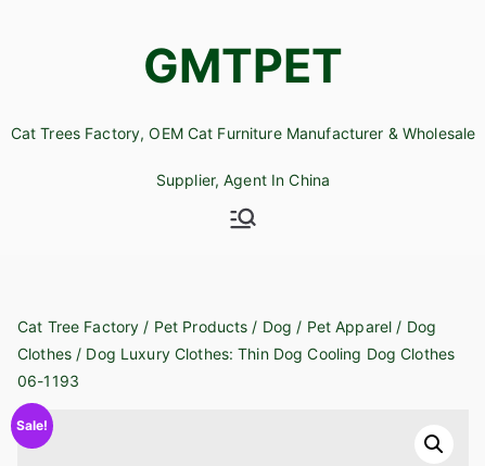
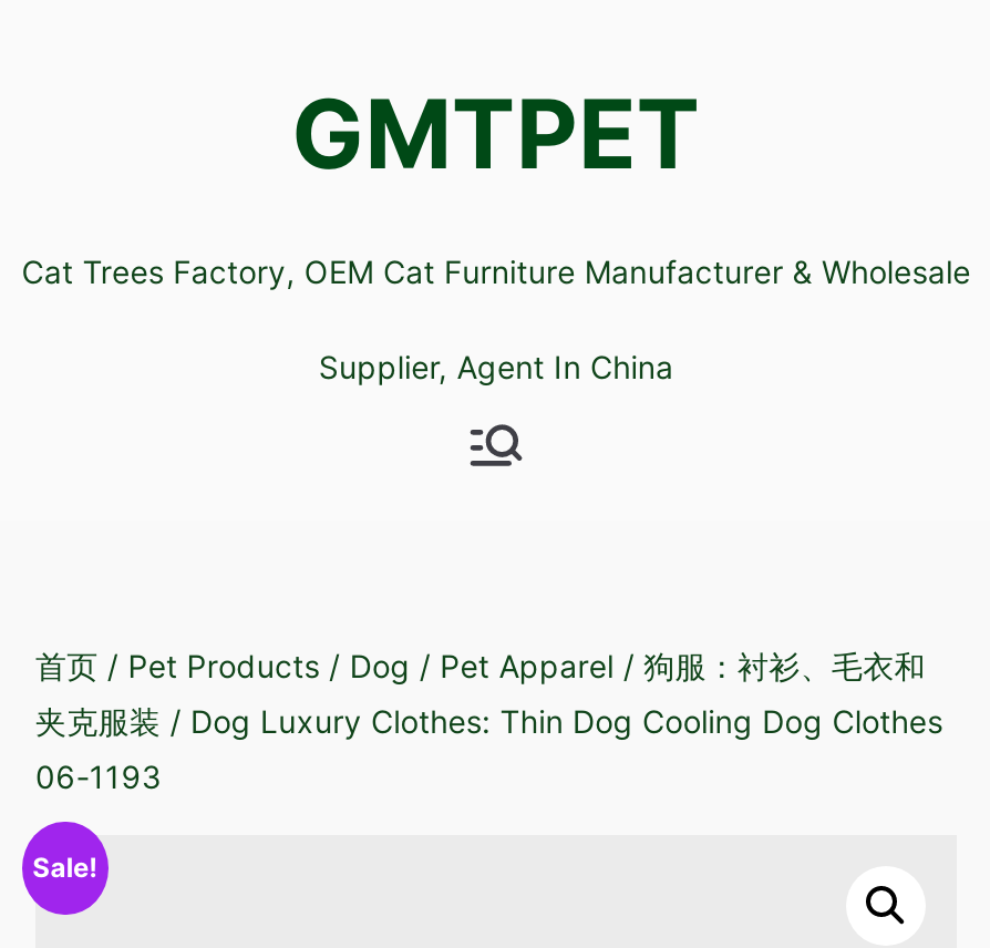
[17,317,436,335] Cat Tree Factory / Pet Products / Dog / Pet Apparel / Dog -> [35,646,926,683] 首页/ Pet Products / Dog / Pet Apparel /狗服：衬衫、毛衣和
[17,344,455,362] Clothes / Dog Luxury Clothes: Thin Dog Cooling Dog Clothes -> [35,701,943,739] 夹克服装/ Dog Luxury Clothes: Thin Dog Cooling Dog Clothes

